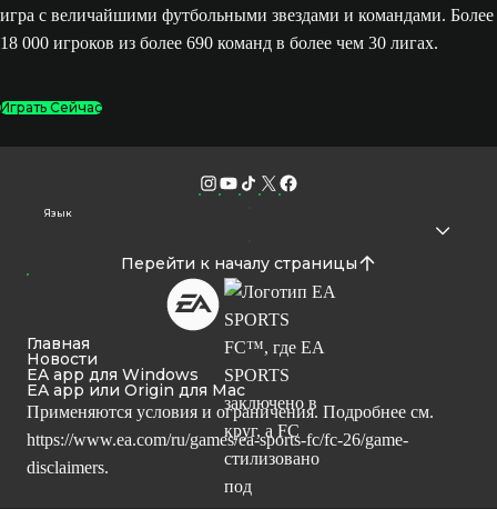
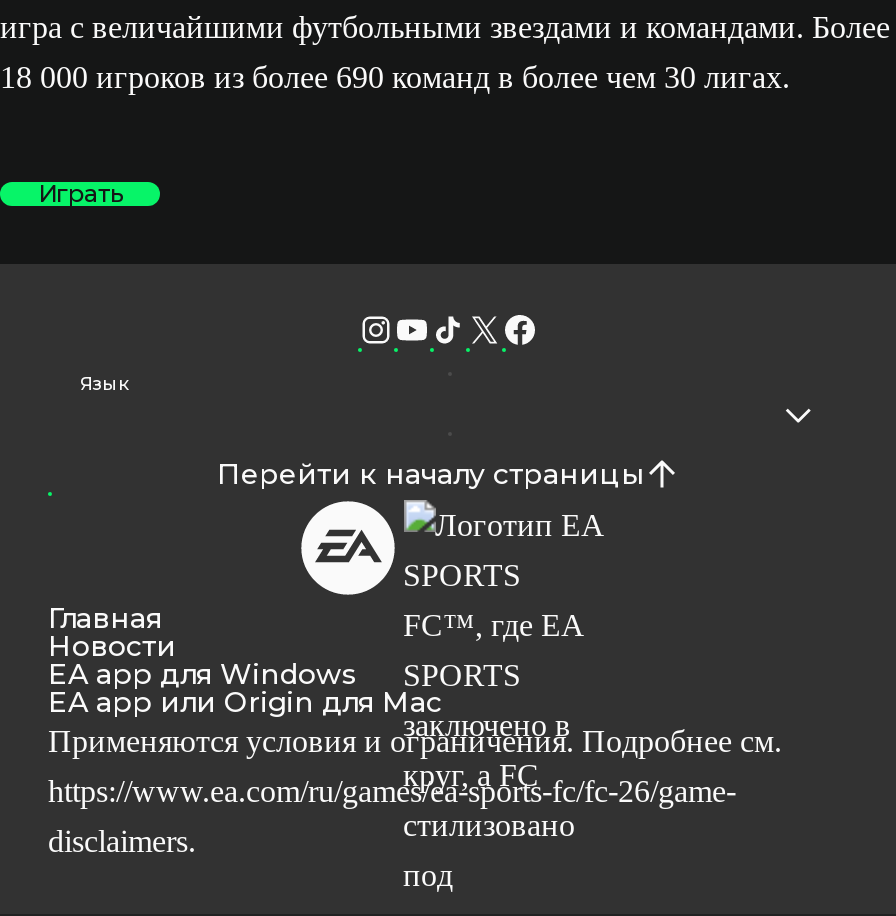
[0,99,102,115] Играть Сейчас -> [38,178,122,208] Играть

